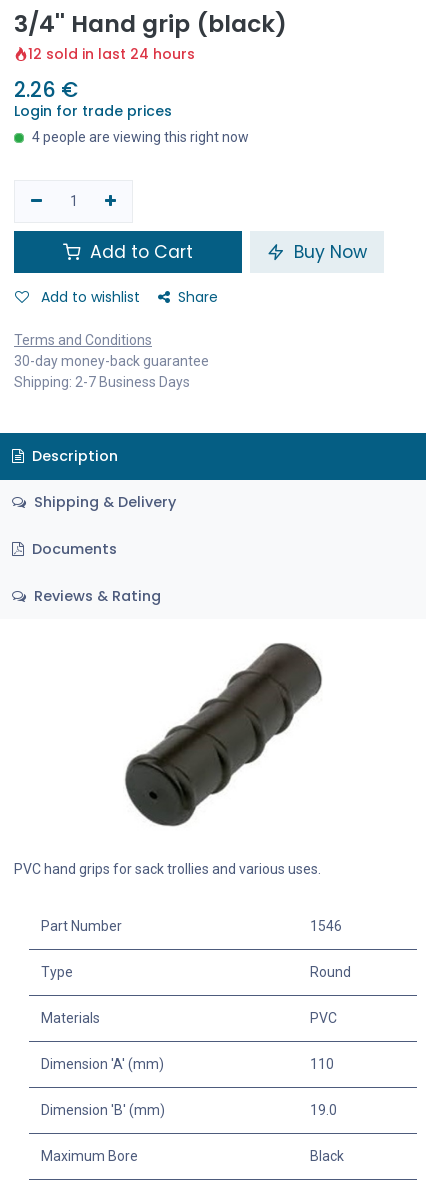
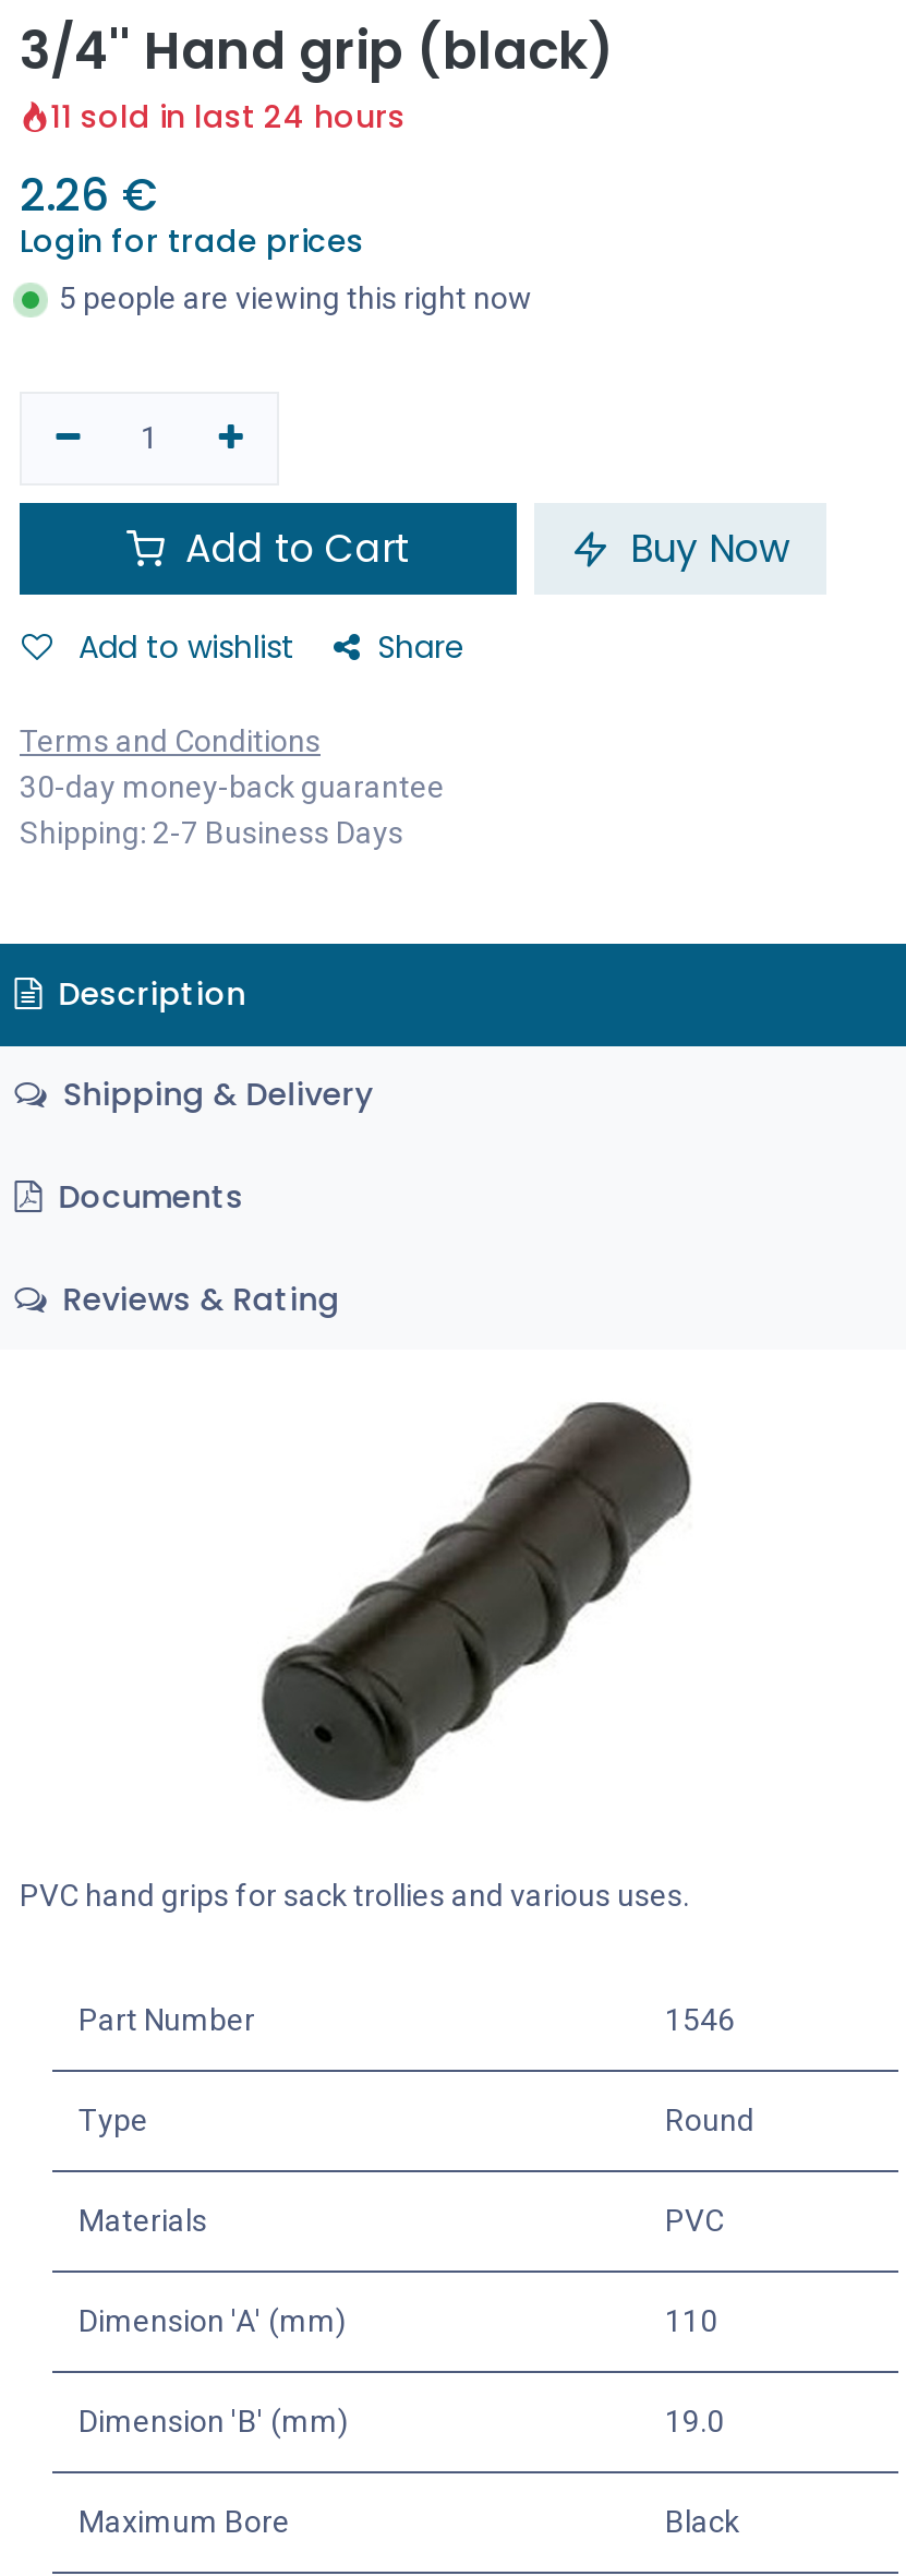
[28,44,195,64] 12 sold in last 24 hours -> [50,95,406,139] 11 sold in last 24 hours
[32,129,249,145] 4 people are viewing this right now -> [59,280,532,315] 5 people are viewing this right now

